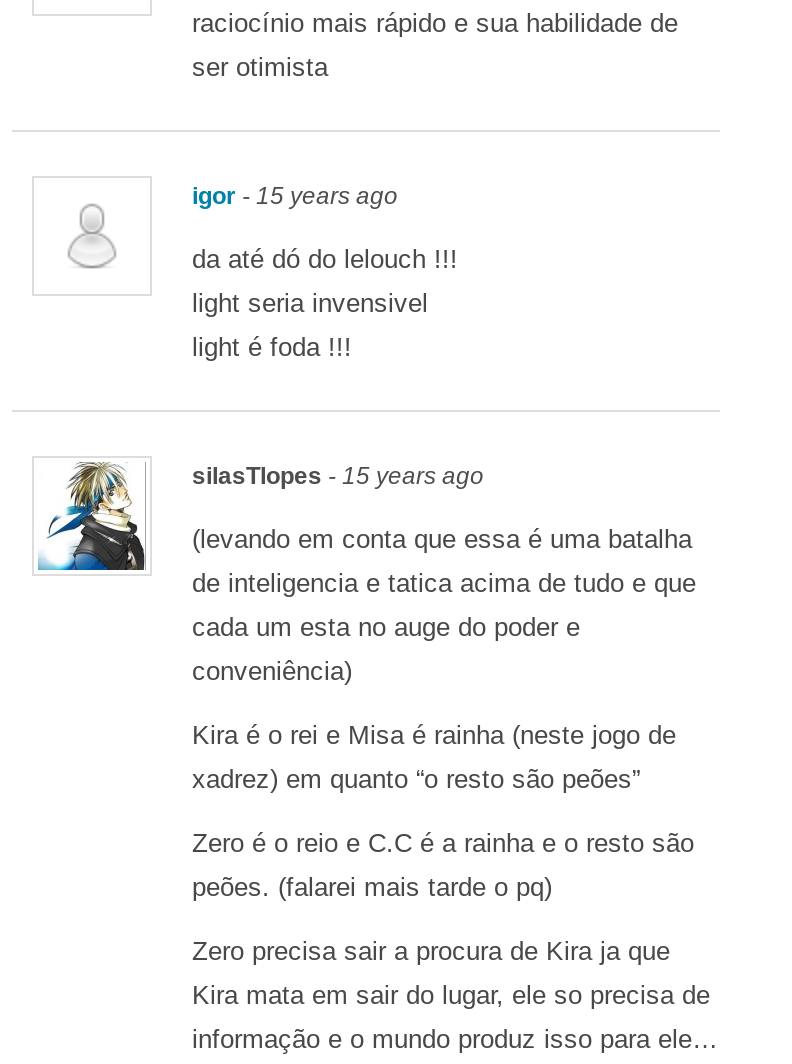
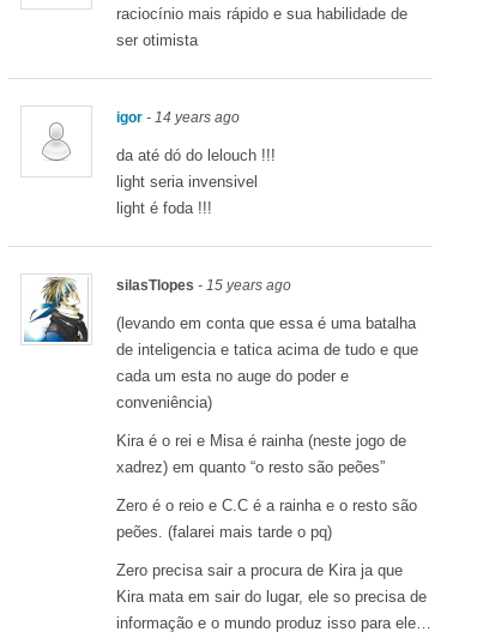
[192,182,398,210] igor - 15 years ago -> [116,109,240,126] igor - 14 years ago

